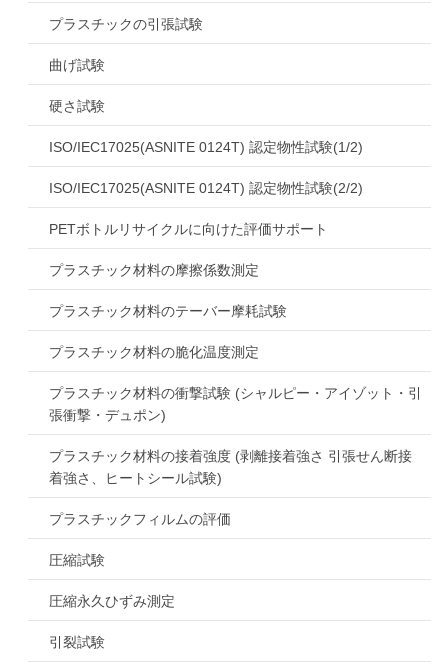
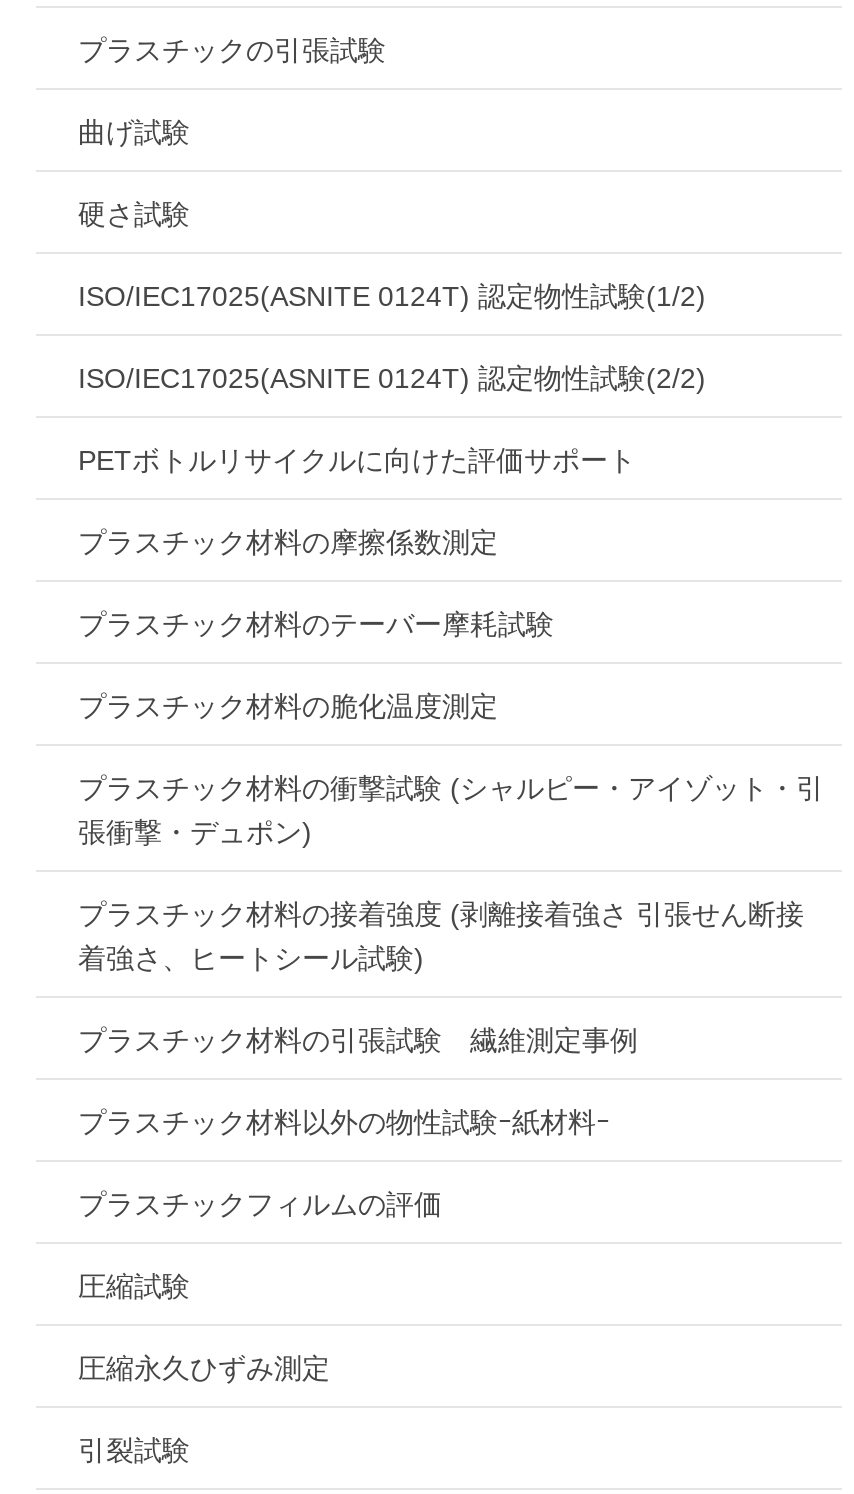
none -> [78,1024,638,1138] プラスチック材料の引張試験 繊維測定事例 | プラスチック材料以外の物性試験ｰ紙材料ｰ

